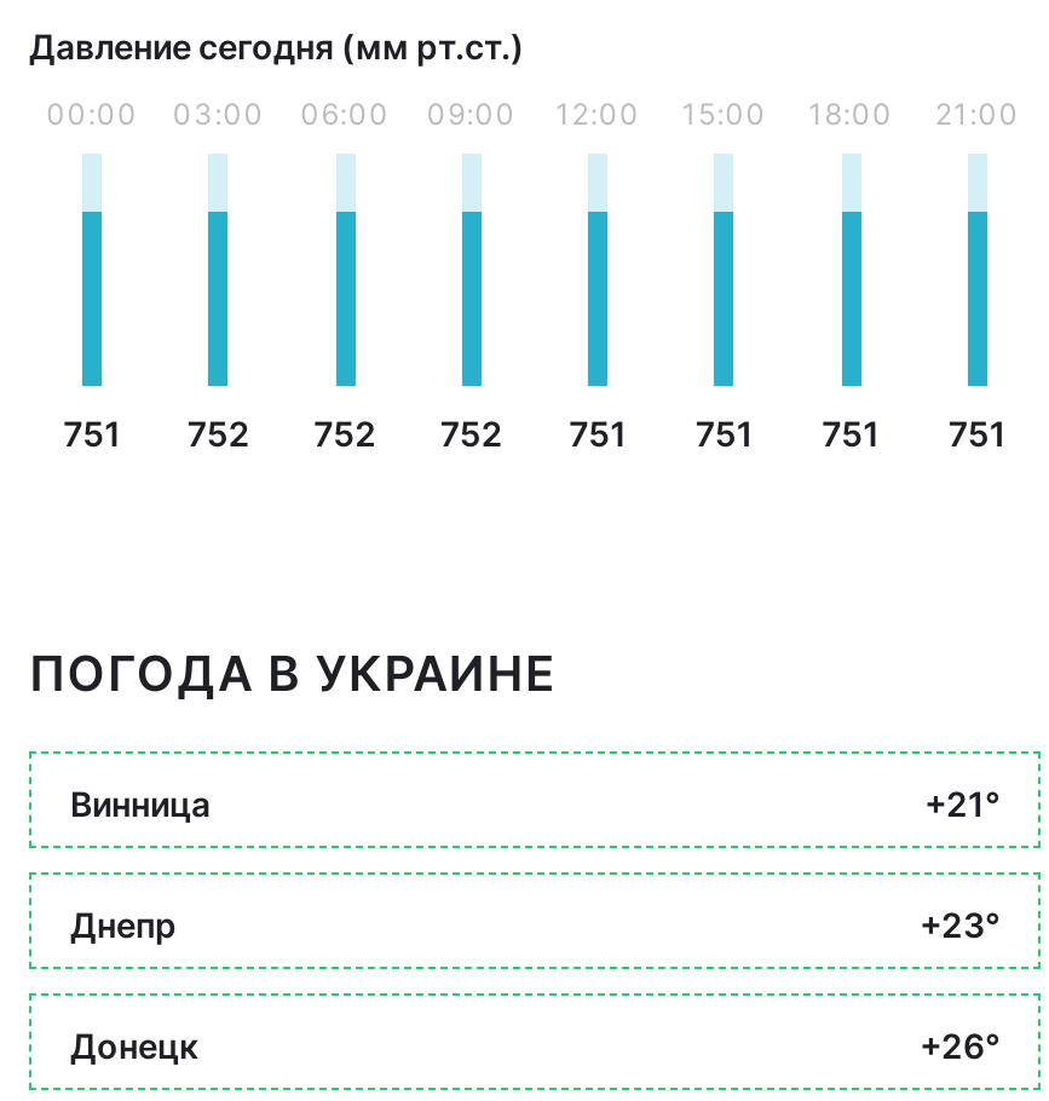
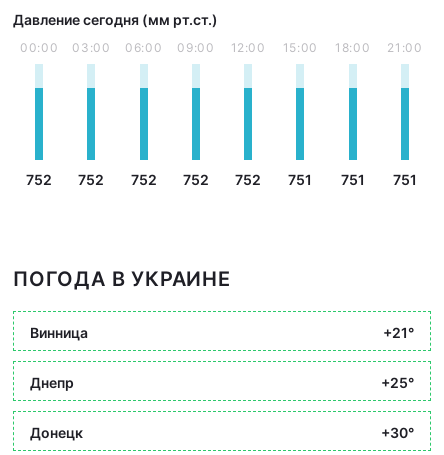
[63,413,121,454] 751 -> [26,171,52,188] 752
[569,413,627,454] 751 -> [235,171,261,188] 752
[920,903,999,944] +23° -> [381,373,414,390] +25°
[920,1024,999,1065] +26° -> [381,423,414,440] +30°

